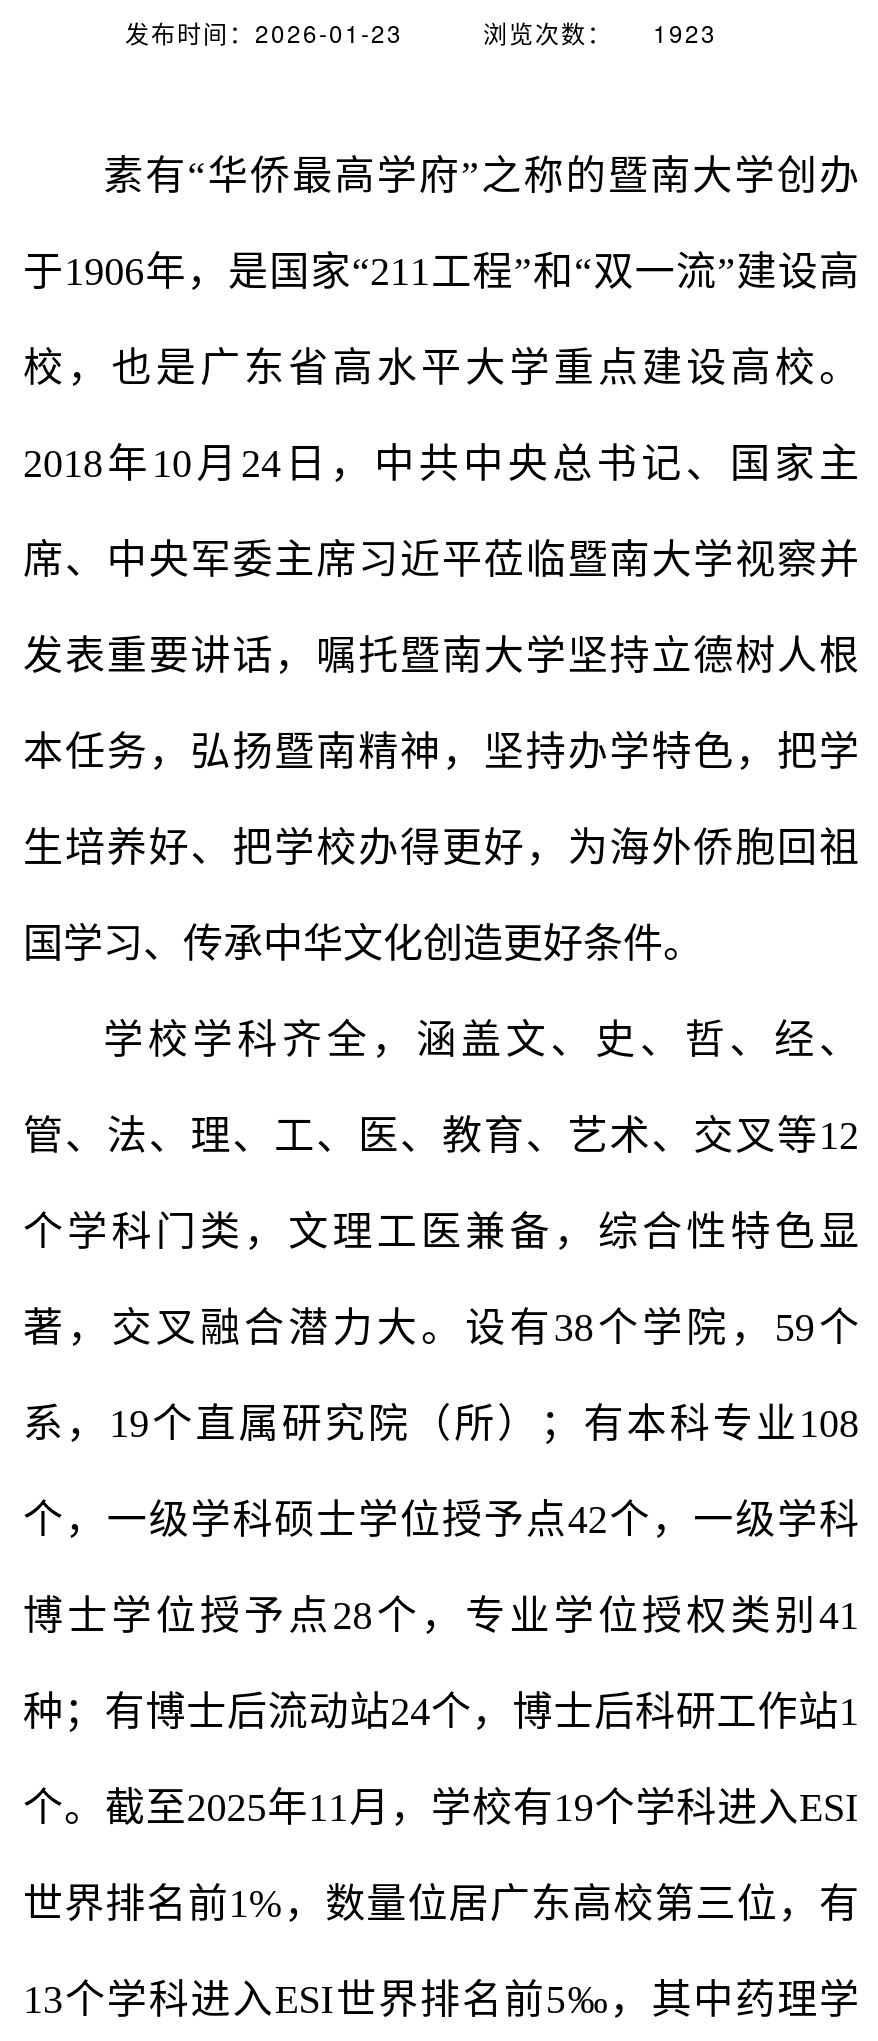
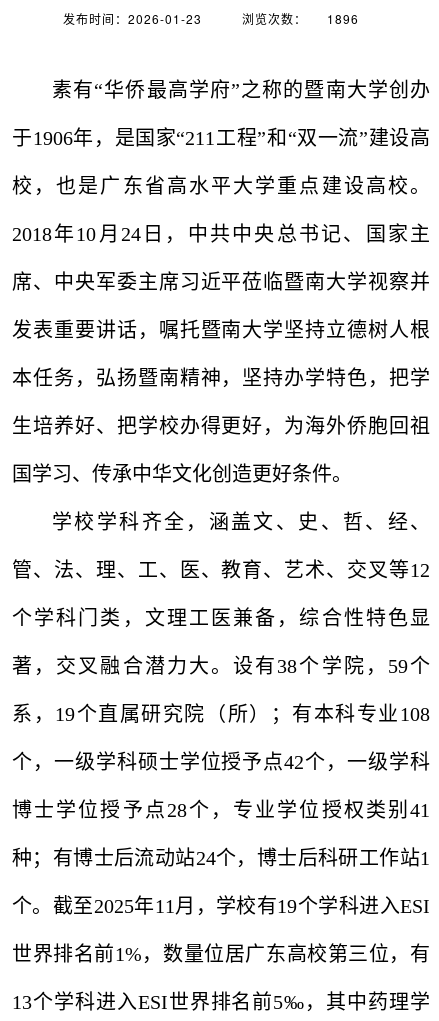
[483,15,717,49] 浏览次数： 1923 -> [242,10,359,27] 浏览次数： 1896

